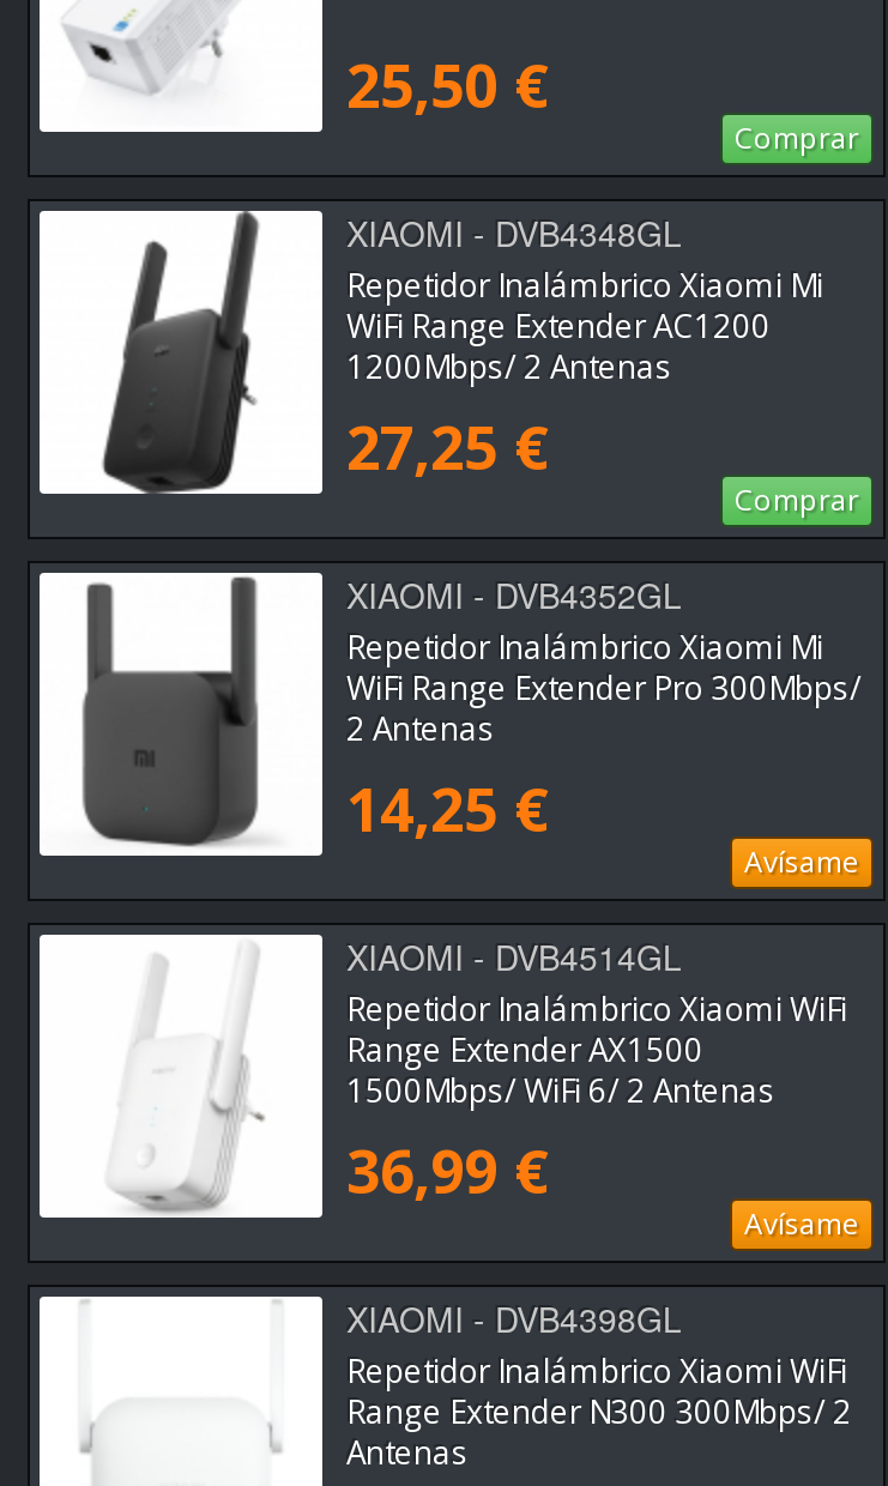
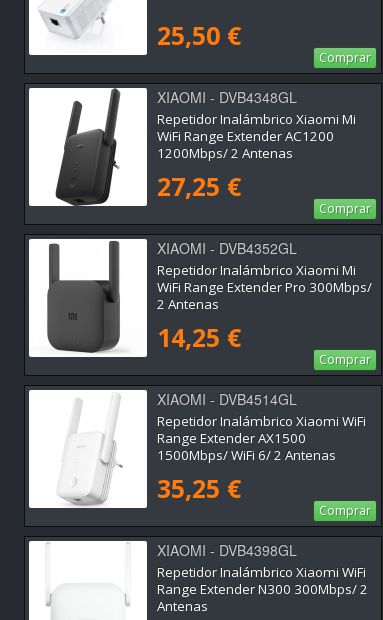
[744,841,859,882] Avísame -> [319,351,371,368] Comprar
[346,1128,859,1243] 36,99 € | Avísame -> [157,471,371,519] 35,25 € | Comprar

